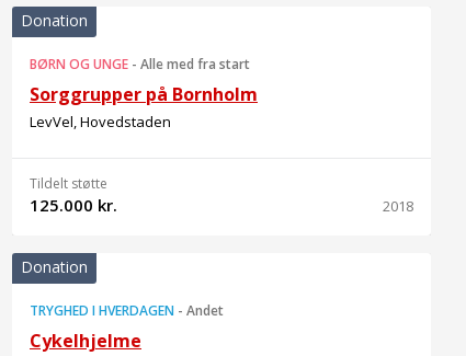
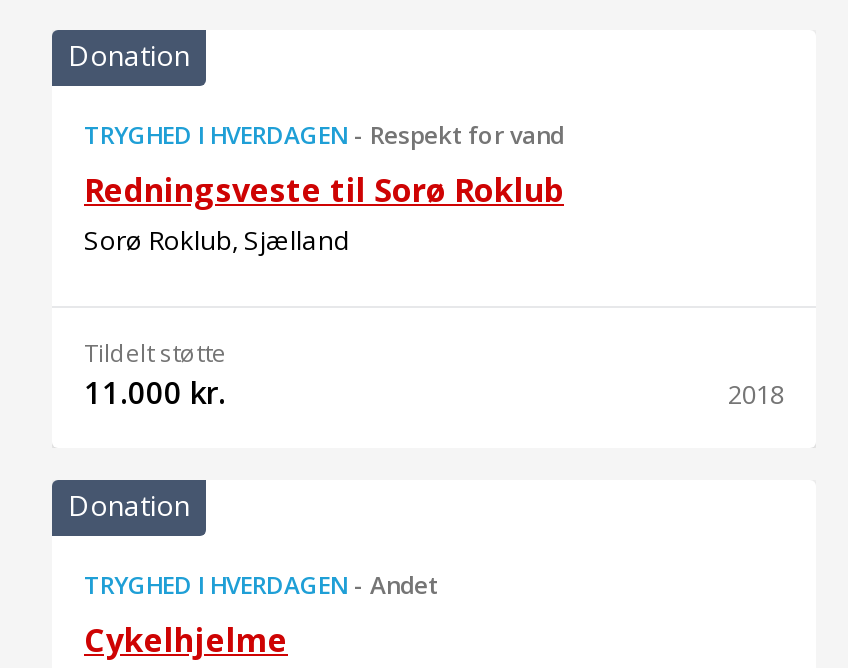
[30,55,258,131] BØRN OG UNGE - Alle med fra start | Sorggrupper på Bornholm | LevVel, Hovedstaden -> [84,118,564,258] TRYGHED I HVERDAGEN - Respekt for vand | Redningsveste til Sorø Roklub | Sorø Roklub, Sjælland
[30,194,117,216] 125.000 kr. -> [84,372,226,412] 11.000 kr.

